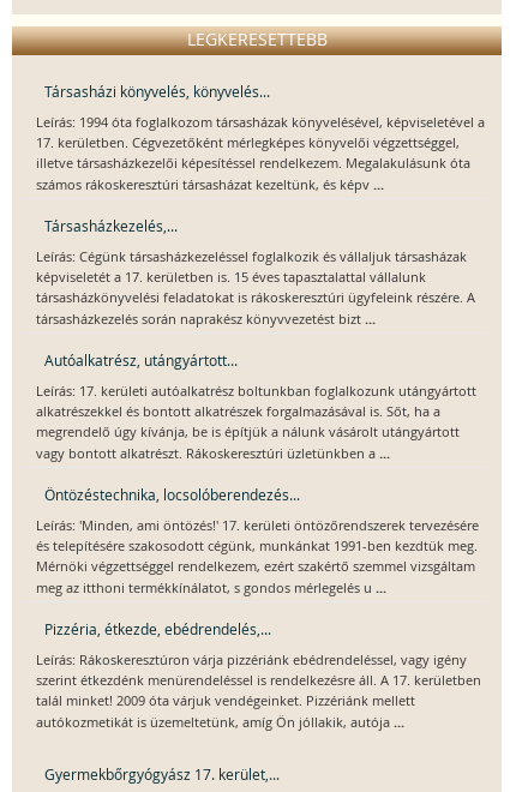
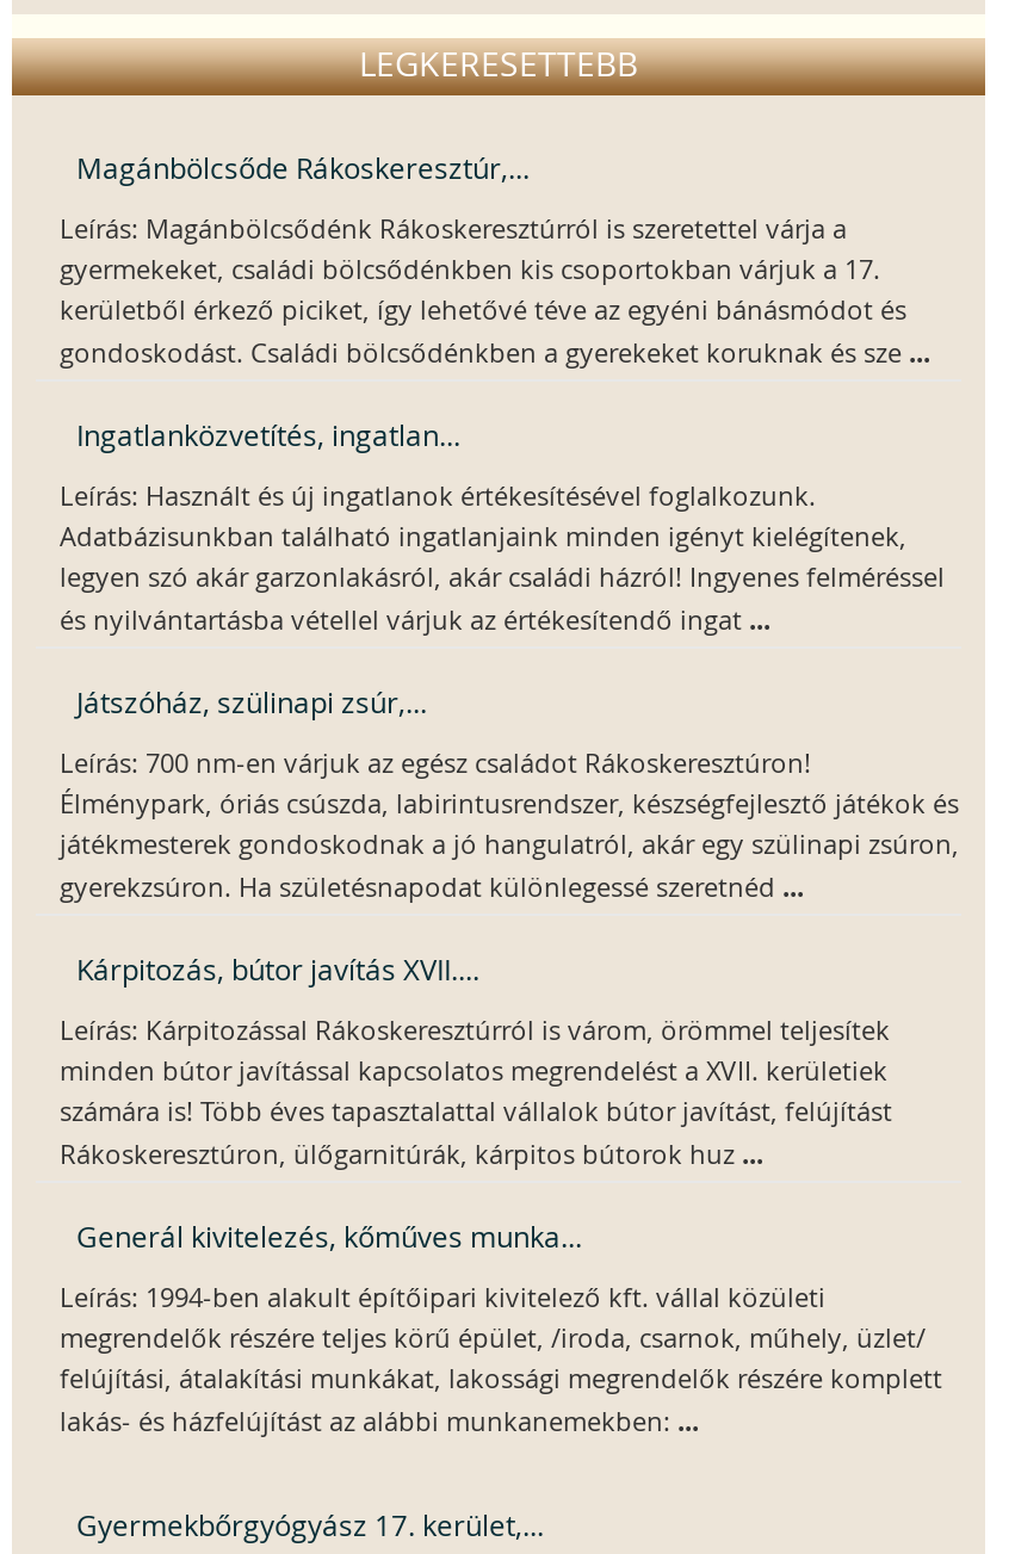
[44,81,270,101] Társasházi könyvelés, könyvelés... -> [76,148,530,186] Magánbölcsőde Rákoskeresztúr,...
[36,114,485,193] Leírás: 1994 óta foglalkozom társasházak könyvelésével, képviseletével a | 17. kerületben. Cégvezetőként mérlegképes könyvelői végzettséggel, | illetve társasházkezelői képesítéssel rendelkezem. Megalakulásunk óta | számos rákoskeresztúri társasházat kezeltünk, és képv... -> [60,212,930,369] Leírás: Magánbölcsődénk Rákoskeresztúrról is szeretettel várja a | gyermekeket, családi bölcsődénkben kis csoportokban várjuk a 17. | kerületből érkező piciket, így lehetővé téve az egyéni bánásmódot és | gondoskodást. Családi bölcsődénkben a gyerekeket koruknak és sze...
[44,216,178,235] Társasházkezelés,... -> [76,415,460,453] Ingatlanközvetítés, ingatlan...
[36,248,475,327] Leírás: Cégünk társasházkezeléssel foglalkozik és vállaljuk társasházak | képviseletét a 17. kerületben is. 15 éves tapasztalattal vállalunk | társasházkönyvelési feladatokat is rákoskeresztúri ügyfeleink részére. A | társasházkezelés során naprakész könyvvezetést bizt... -> [60,479,945,637] Leírás: Használt és új ingatlanok értékesítésével foglalkozunk. | Adatbázisunkban található ingatlanjaink minden igényt kielégítenek, | legyen szó akár garzonlakásról, akár családi házról! Ingyenes felméréssel | és nyilvántartásba vétellel várjuk az értékesítendő ingat...
[44,350,238,369] Autóalkatrész, utángyártott... -> [76,682,427,720] Játszóház, szülinapi zsúr,...
[36,383,476,462] Leírás: 17. kerületi autóalkatrész boltunkban foglalkozunk utángyártott | alkatrészekkel és bontott alkatrészek forgalmazásával is. Sőt, ha a | megrendelő úgy kívánja, be is építjük a nálunk vásárolt utángyártott | vagy bontott alkatrészt. Rákoskeresztúri üzletünkben a... -> [60,746,959,904] Leírás: 700 nm-en várjuk az egész családot Rákoskeresztúron! | Élménypark, óriás csúszda, labirintusrendszer, készségfejlesztő játékok és | játékmesterek gondoskodnak a jó hangulatról, akár egy szülinapi zsúron, | gyerekzsúron. Ha születésnapodat különlegessé szeretnéd...
[44,485,300,504] Öntözéstechnika, locsolóberendezés... -> [76,949,479,987] Kárpitozás, bútor javítás XVII....
[36,517,479,596] Leírás: 'Minden, ami öntözés!' 17. kerületi öntözőrendszerek tervezésére | és telepítésére szakosodott cégünk, munkánkat 1991-ben kezdtük meg. | Mérnöki végzettséggel rendelkezem, ezért szakértő szemmel vizsgáltam | meg az itthoni termékkínálatot, s gondos mérlegelés u... -> [60,1013,892,1171] Leírás: Kárpitozással Rákoskeresztúrról is várom, örömmel teljesítek | minden bútor javítással kapcsolatos megrendelést a XVII. kerületiek | számára is! Több éves tapasztalattal vállalok bútor javítást, felújítást | Rákoskeresztúron, ülőgarnitúrák, kárpitos bútorok huz...
[44,619,271,638] Pizzéria, étkezde, ebédrendelés,... -> [76,1216,582,1254] Generál kivitelezés, kőműves munka...
[36,651,481,731] Leírás: Rákoskeresztúron várja pizzériánk ebédrendeléssel, vagy igény | szerint étkezdénk menürendeléssel is rendelkezésre áll. A 17. kerületben | talál minket! 2009 óta várjuk vendégeinket. Pizzériánk mellett | autókozmetikát is üzemeltetünk, amíg Ön jóllakik, autója... -> [60,1281,942,1438] Leírás: 1994-ben alakult építőipari kivitelező kft. vállal közületi | megrendelők részére teljes körű épület, /iroda, csarnok, műhely, üzlet/ | felújítási, átalakítási munkákat, lakossági megrendelők részére komplett | lakás- és házfelújítást az alábbi munkanemekben:...

